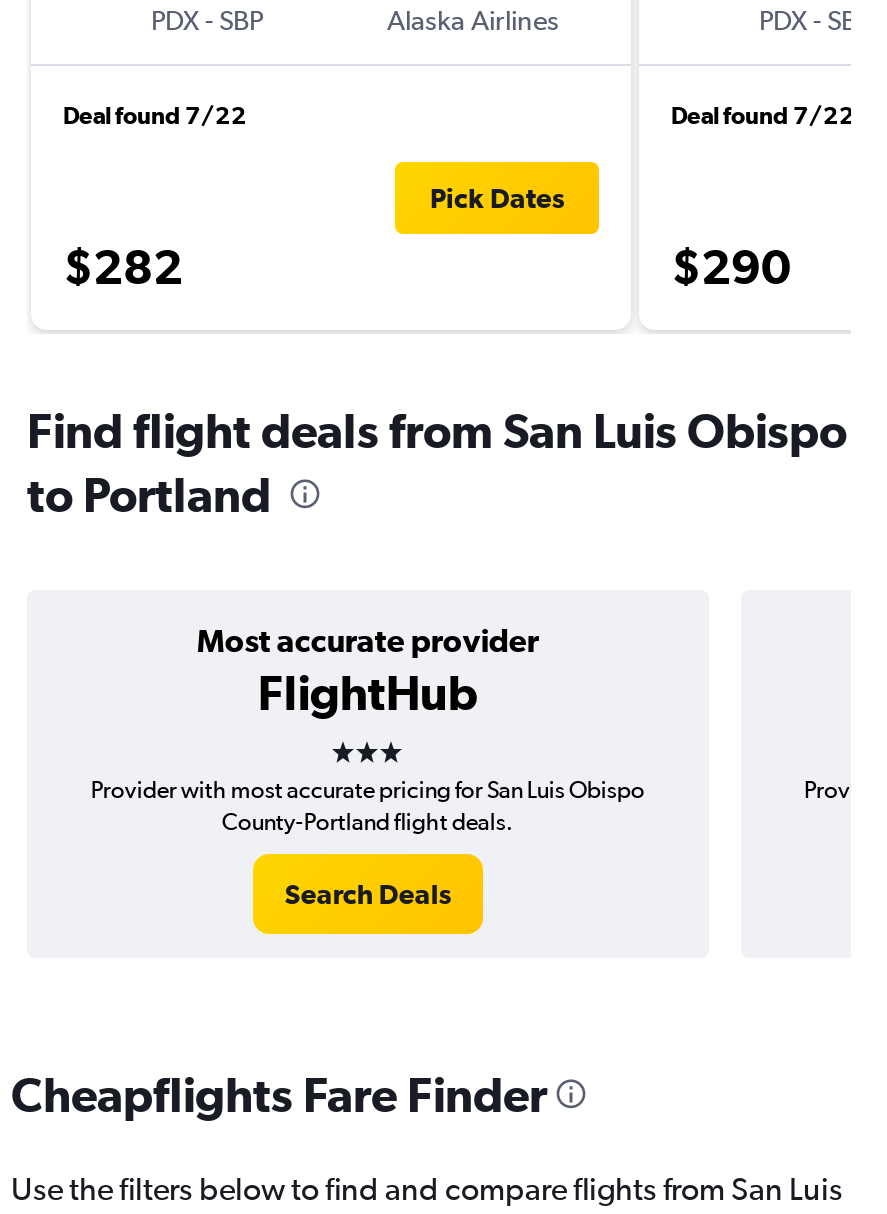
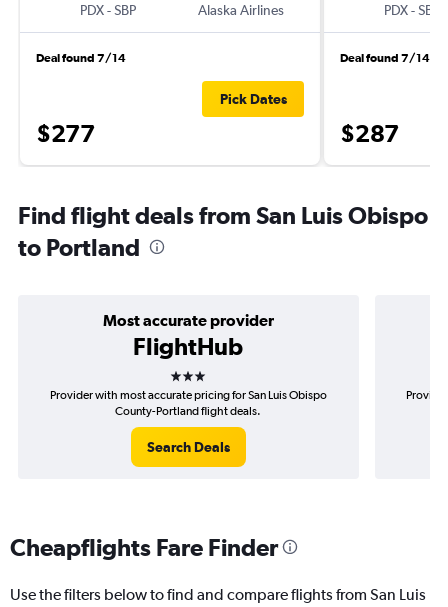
[63,102,247,130] Deal found 7/22 -> [36,51,126,65] Deal found 7/14
[671,102,855,130] Deal found 7/22 -> [340,51,430,65] Deal found 7/14
[63,238,183,294] $282 -> [36,119,95,147] $277
[671,238,791,294] $290 -> [340,119,399,147] $287

